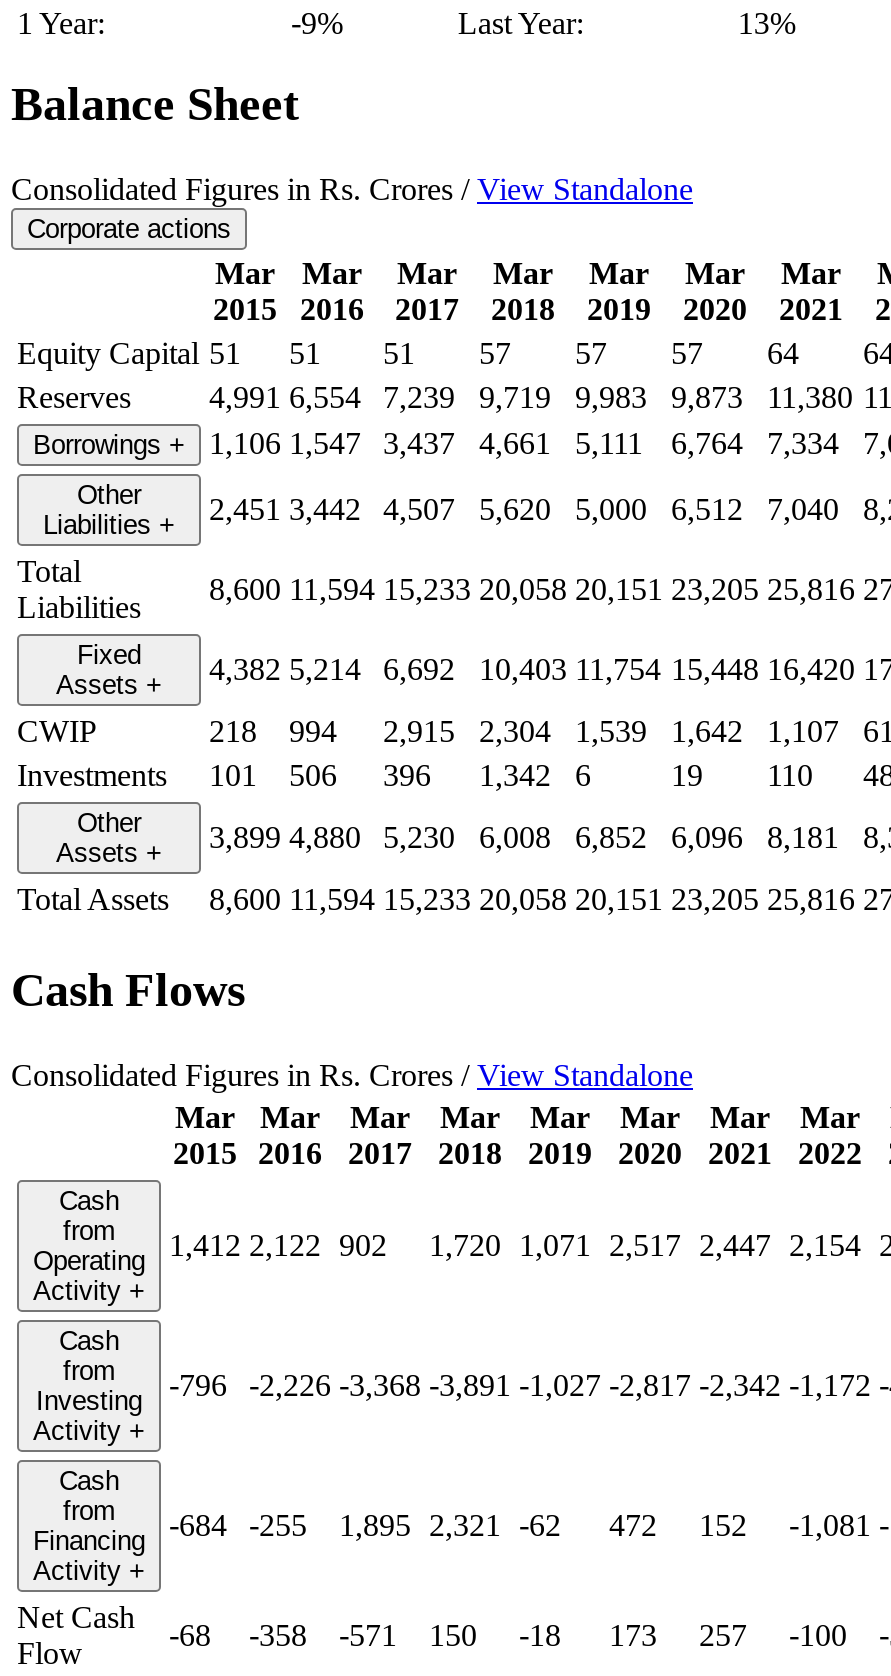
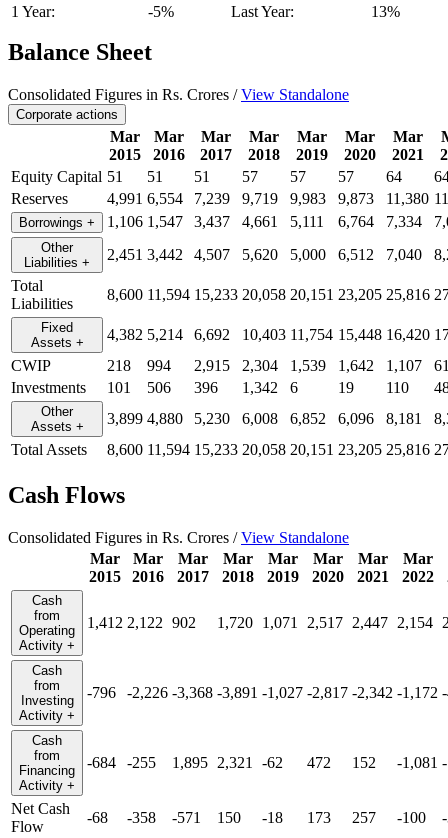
[291,5,343,39] -9% -> [148,3,174,20] -5%

